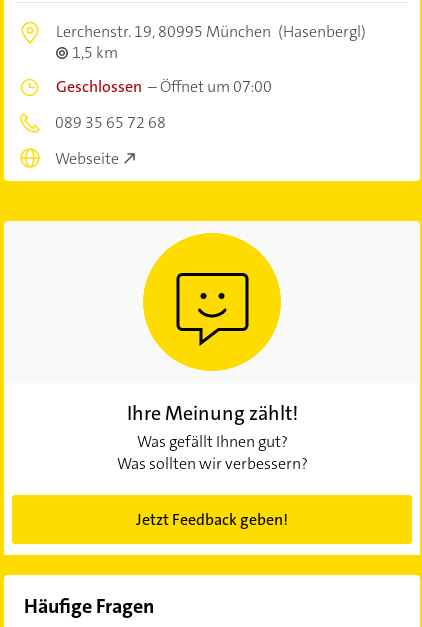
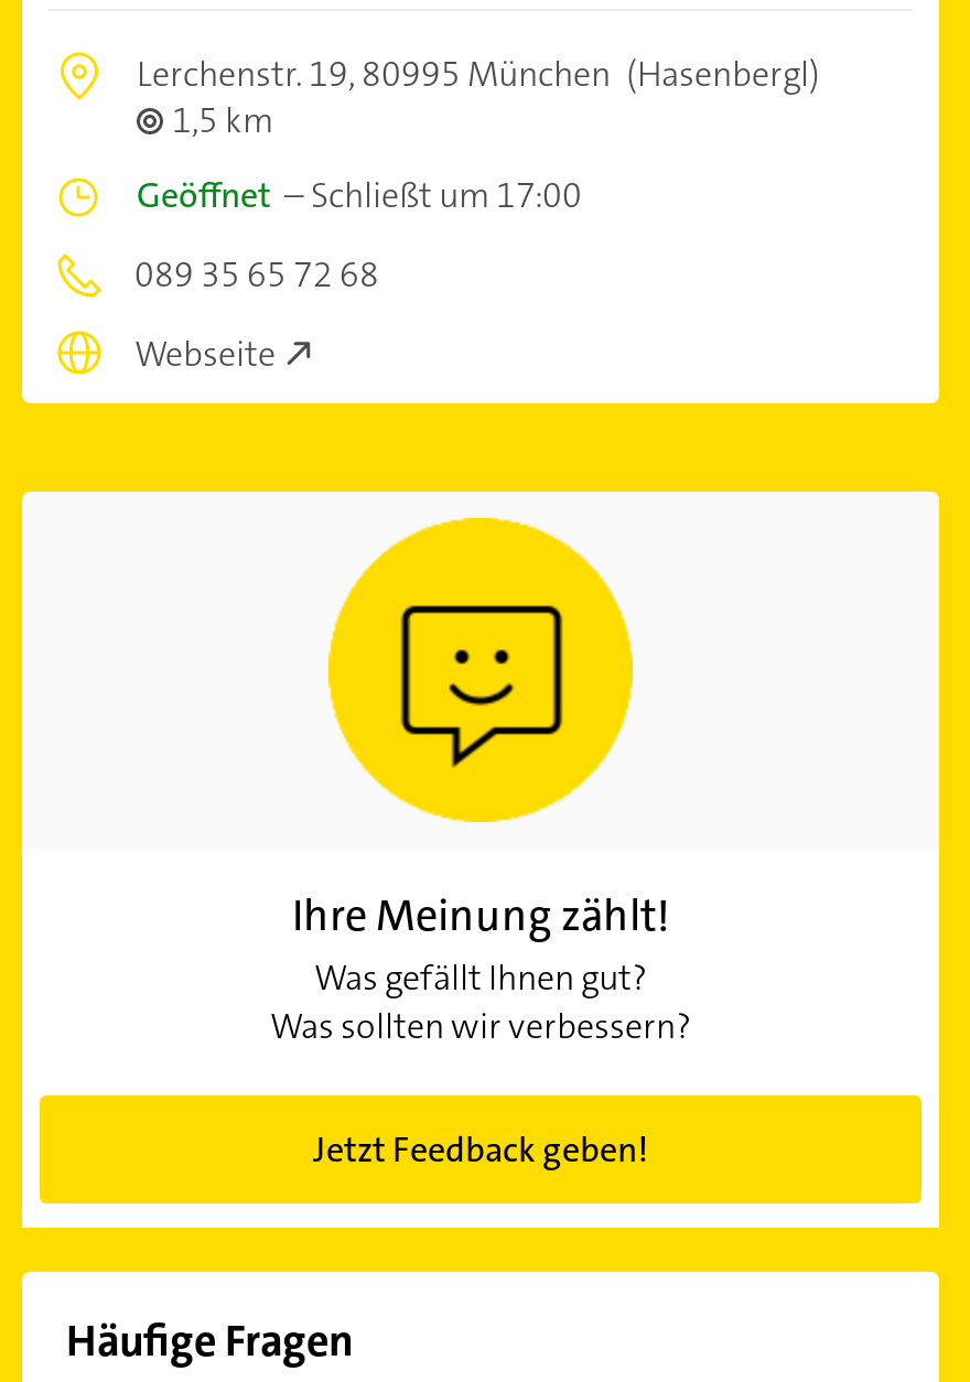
[56,75,272,96] Geschlossen – Öffnet um 07:00 -> [137,171,582,217] Geöffnet – Schließt um 17:00

